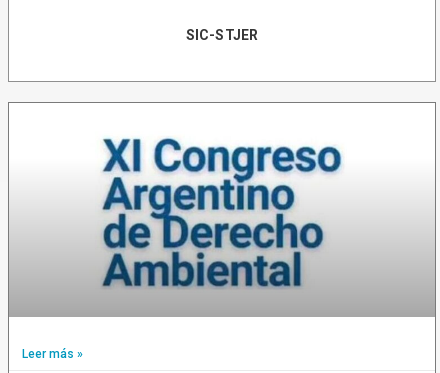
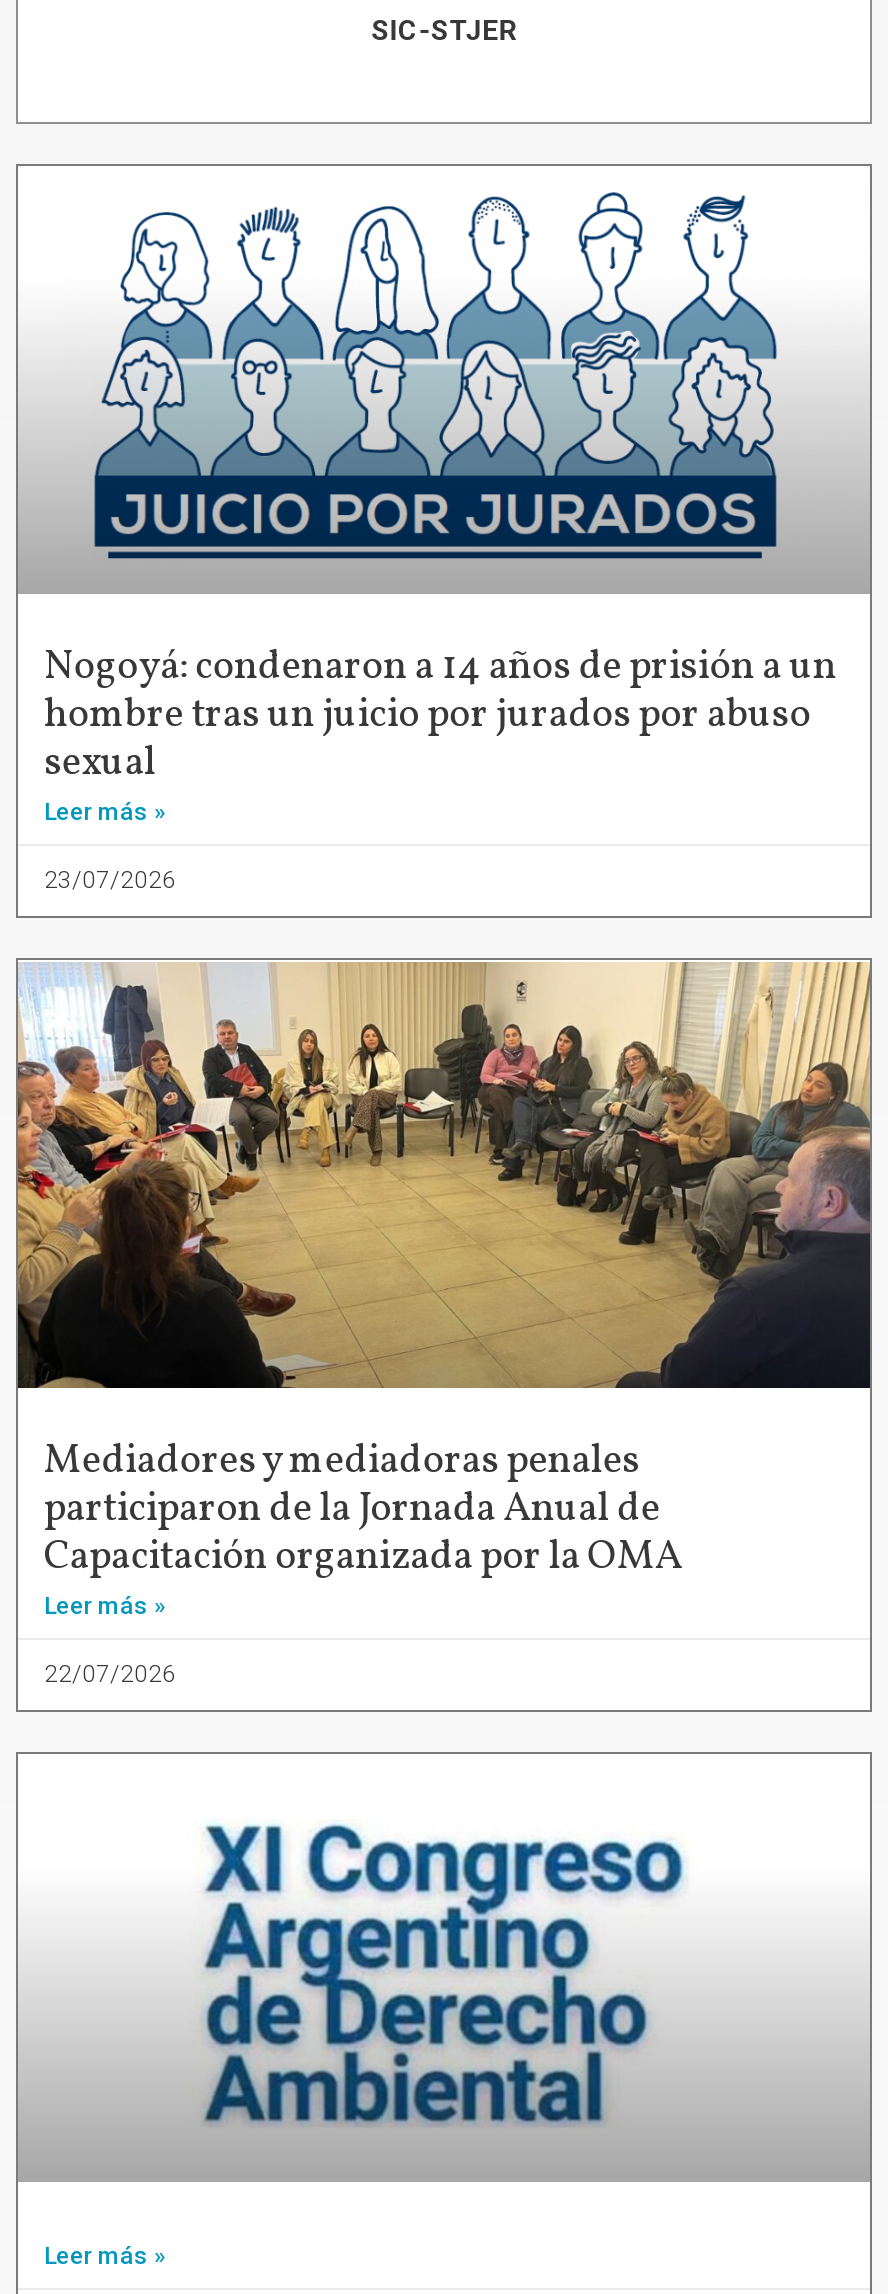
none -> [16,956,872,1688] [image] | Mediadores y mediadoras penales | participaron de la Jornada Anual de | Capacitación organizada por la OMA | Leer más » | 22/07/2026
none -> [44,640,836,894] Nogoyá: condenaron a 14 años de prisión a un | hombre tras un juicio por jurados por abuso | sexual | Leer más » | 23/07/2026
none -> [92,190,778,560] [image]

